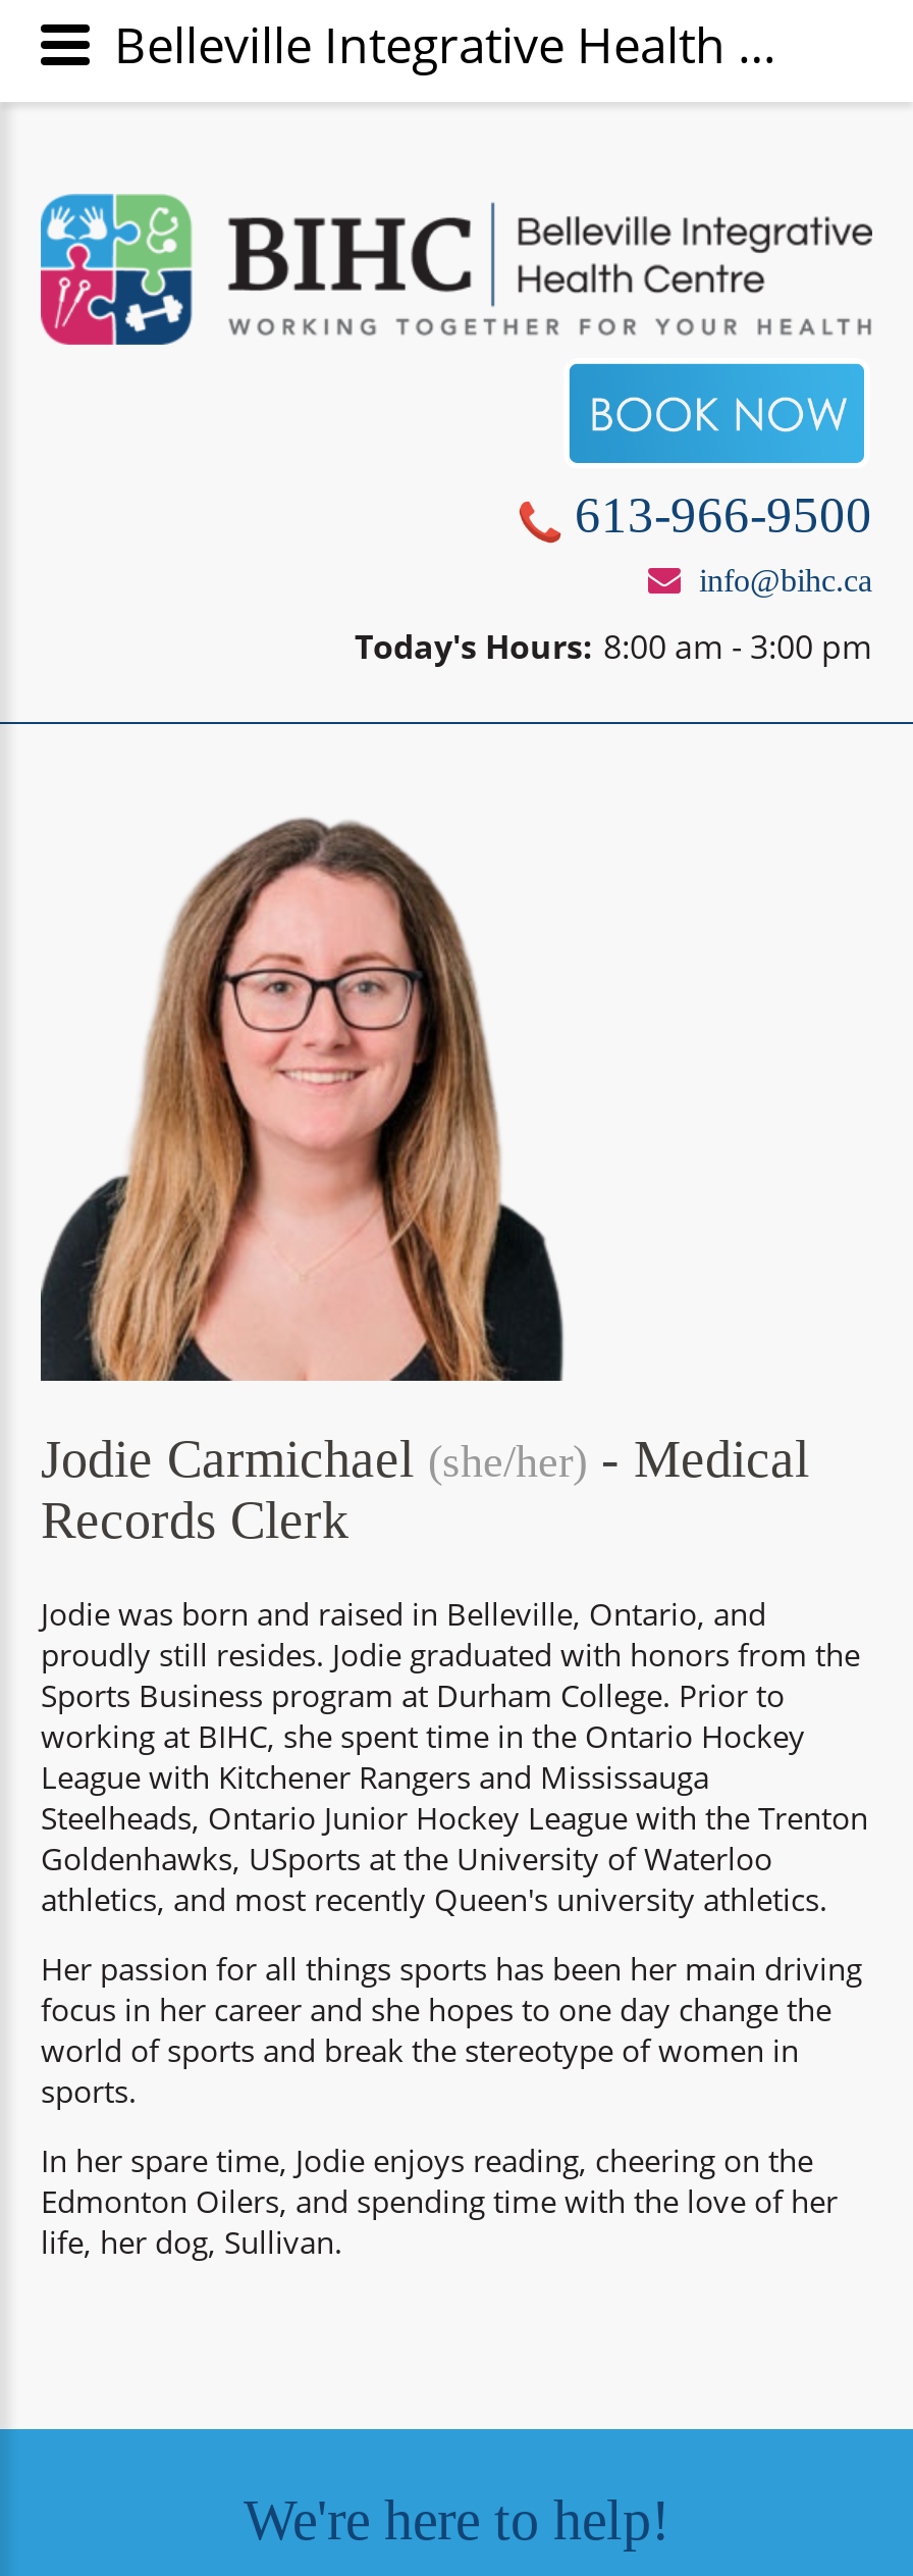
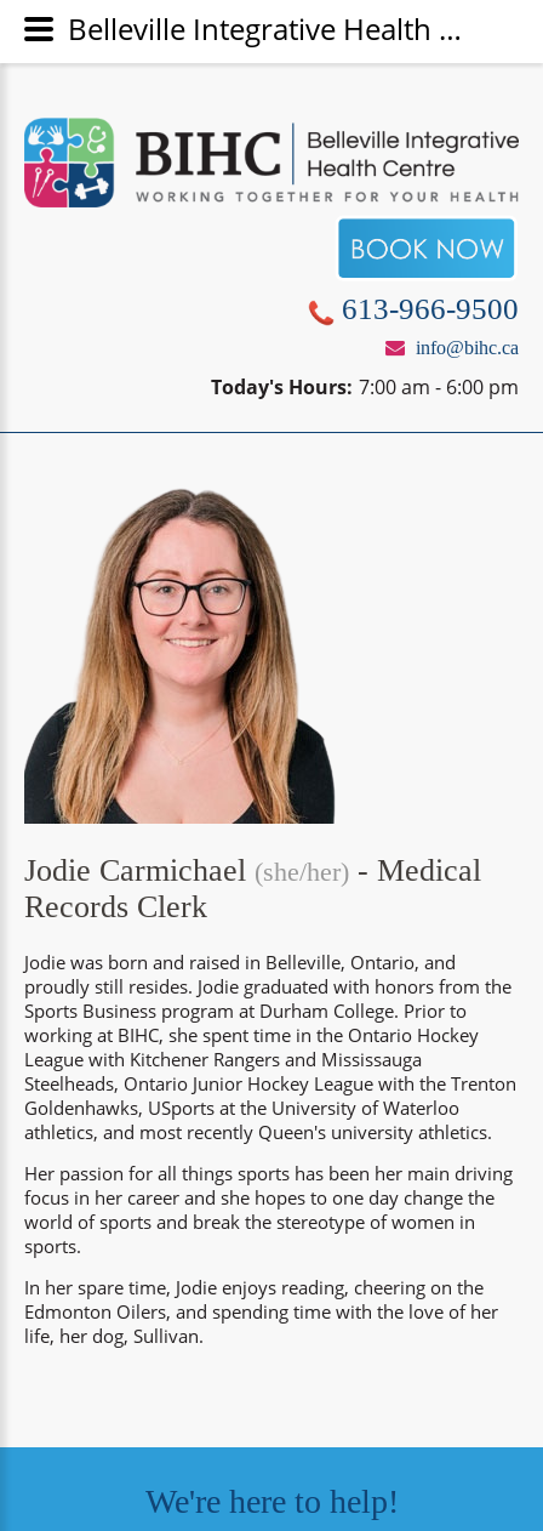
[603,623,872,668] 8:00 am - 3:00 pm -> [359,373,519,400] 7:00 am - 6:00 pm

